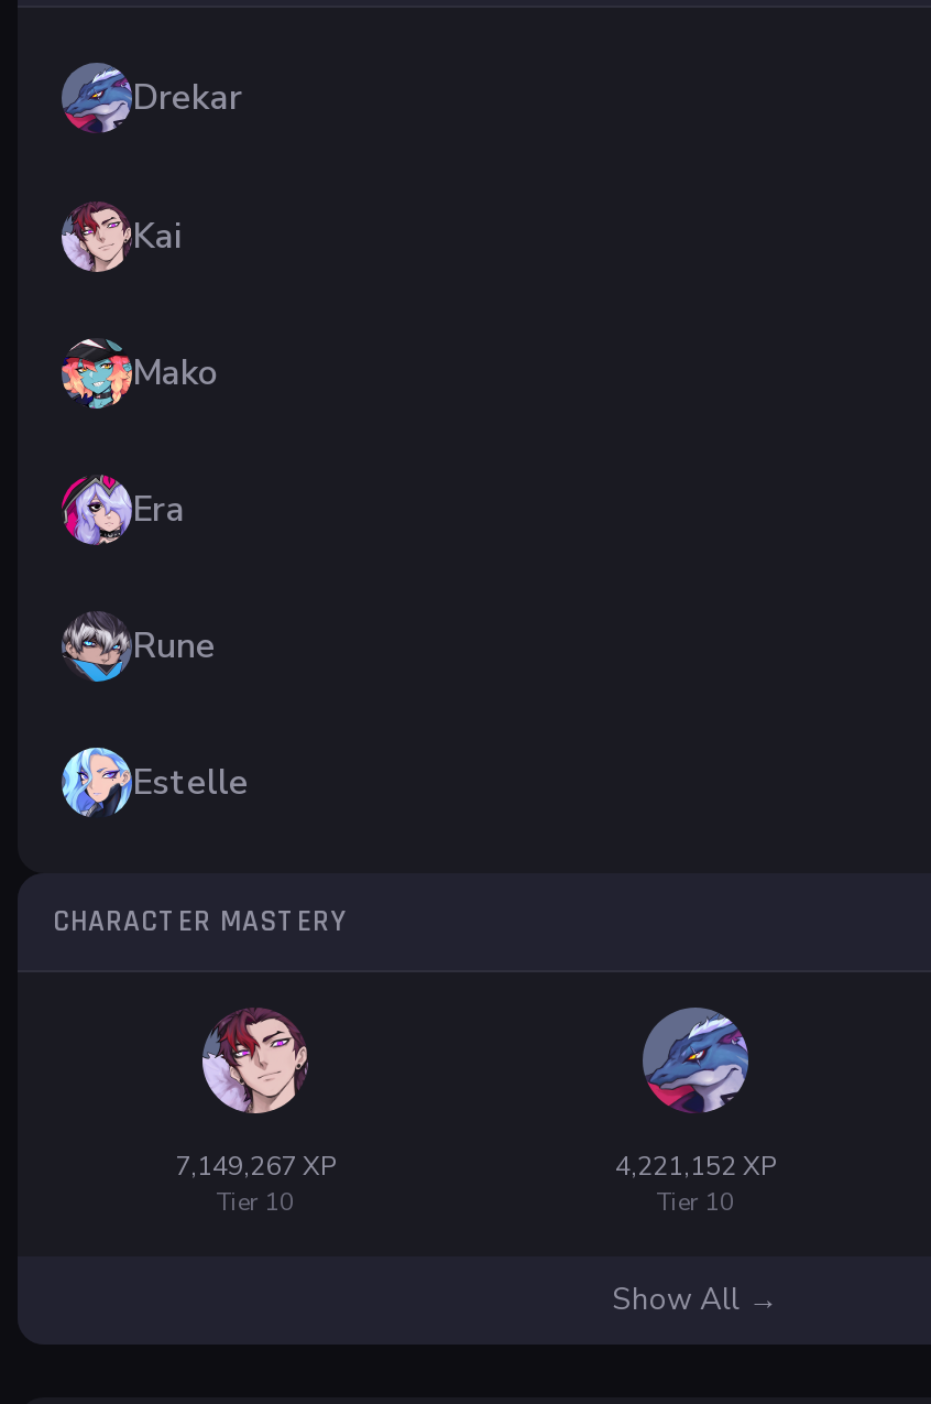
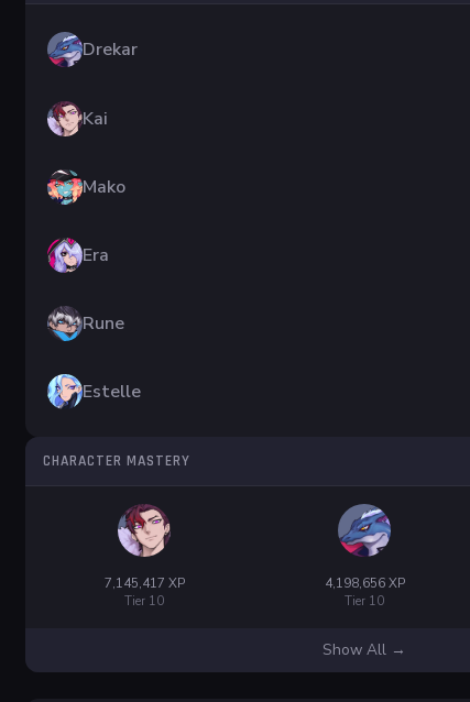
[175,1150,336,1185] 7,149,267 XP -> [104,575,184,593] 7,145,417 XP
[615,1150,776,1185] 4,221,152 XP -> [324,575,405,593] 4,198,656 XP

